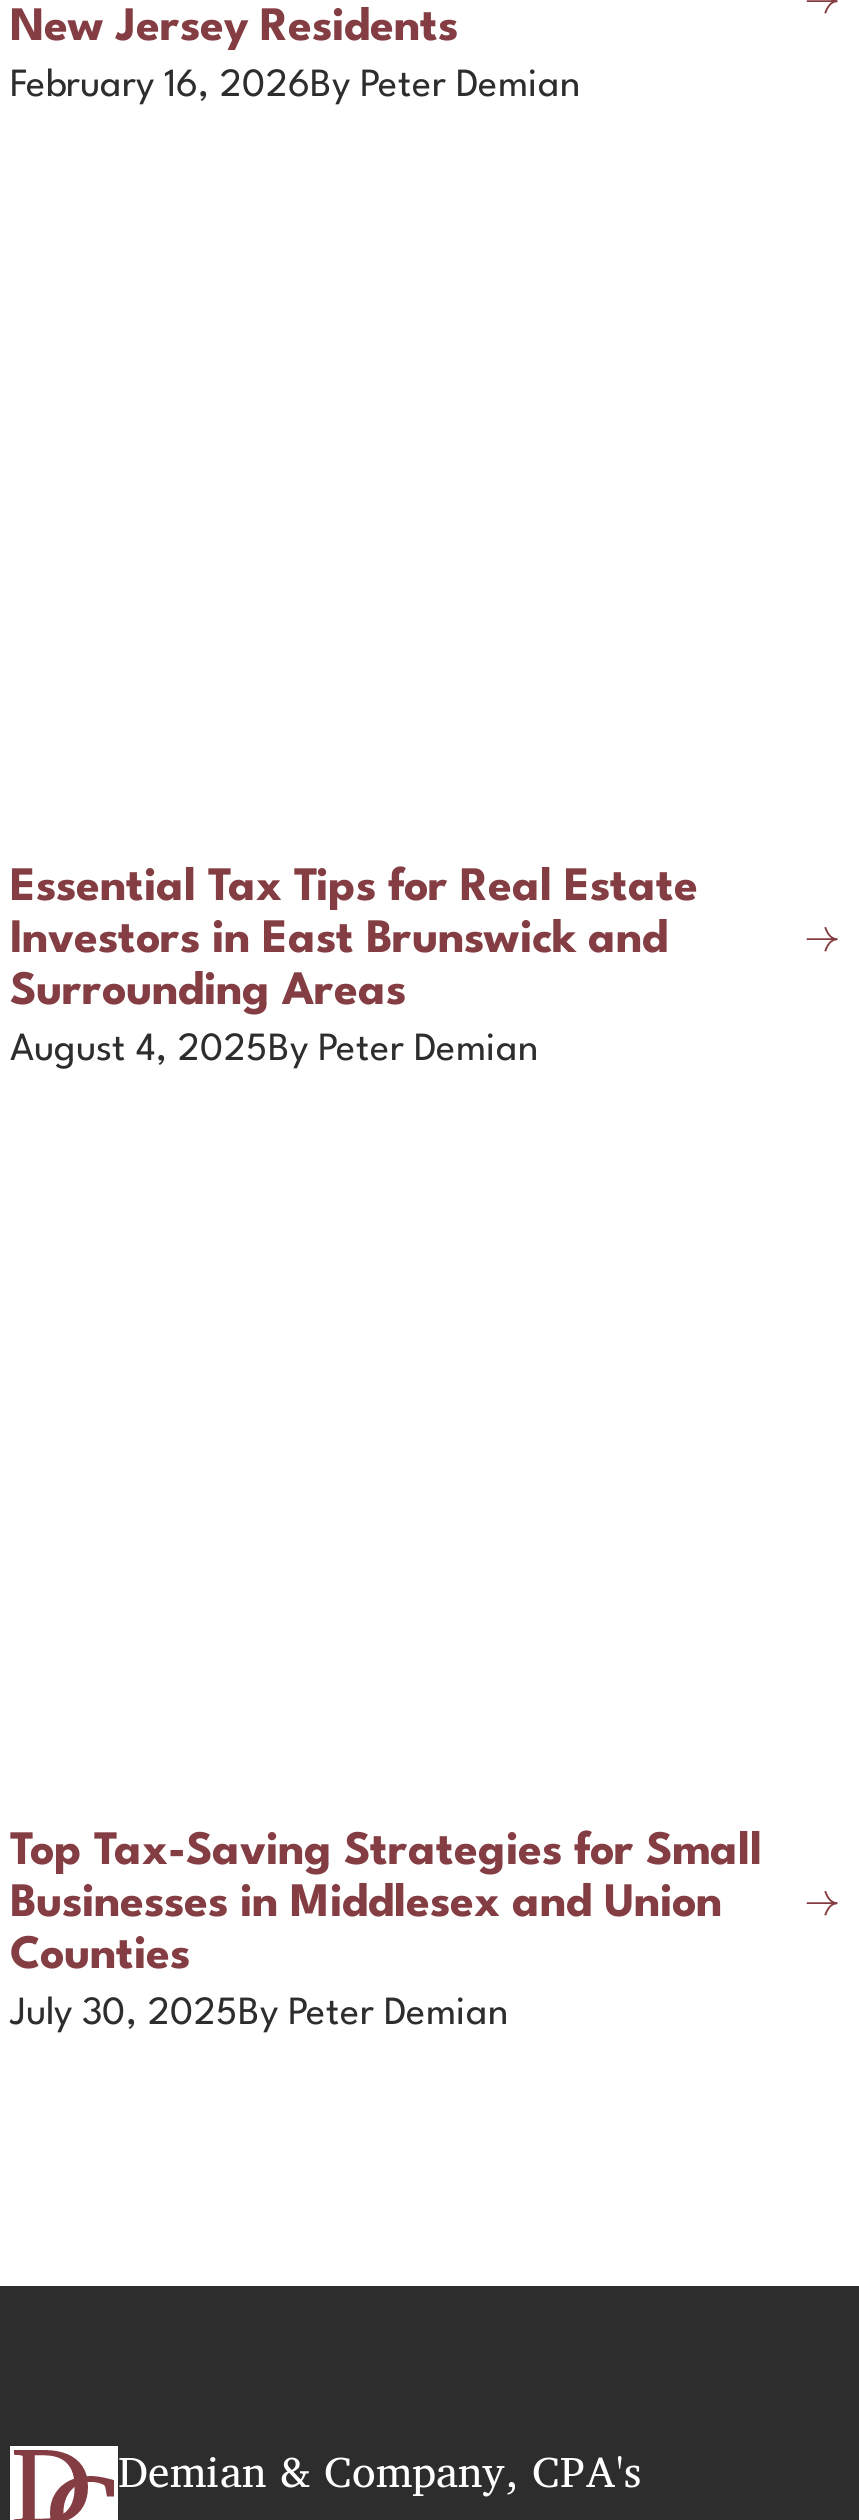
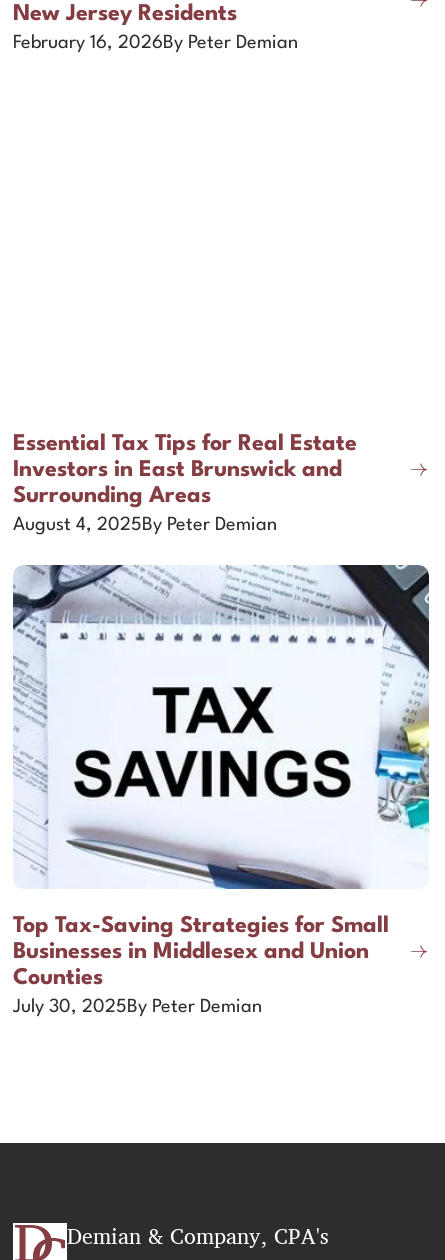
none -> [12,564,430,890] [image]

